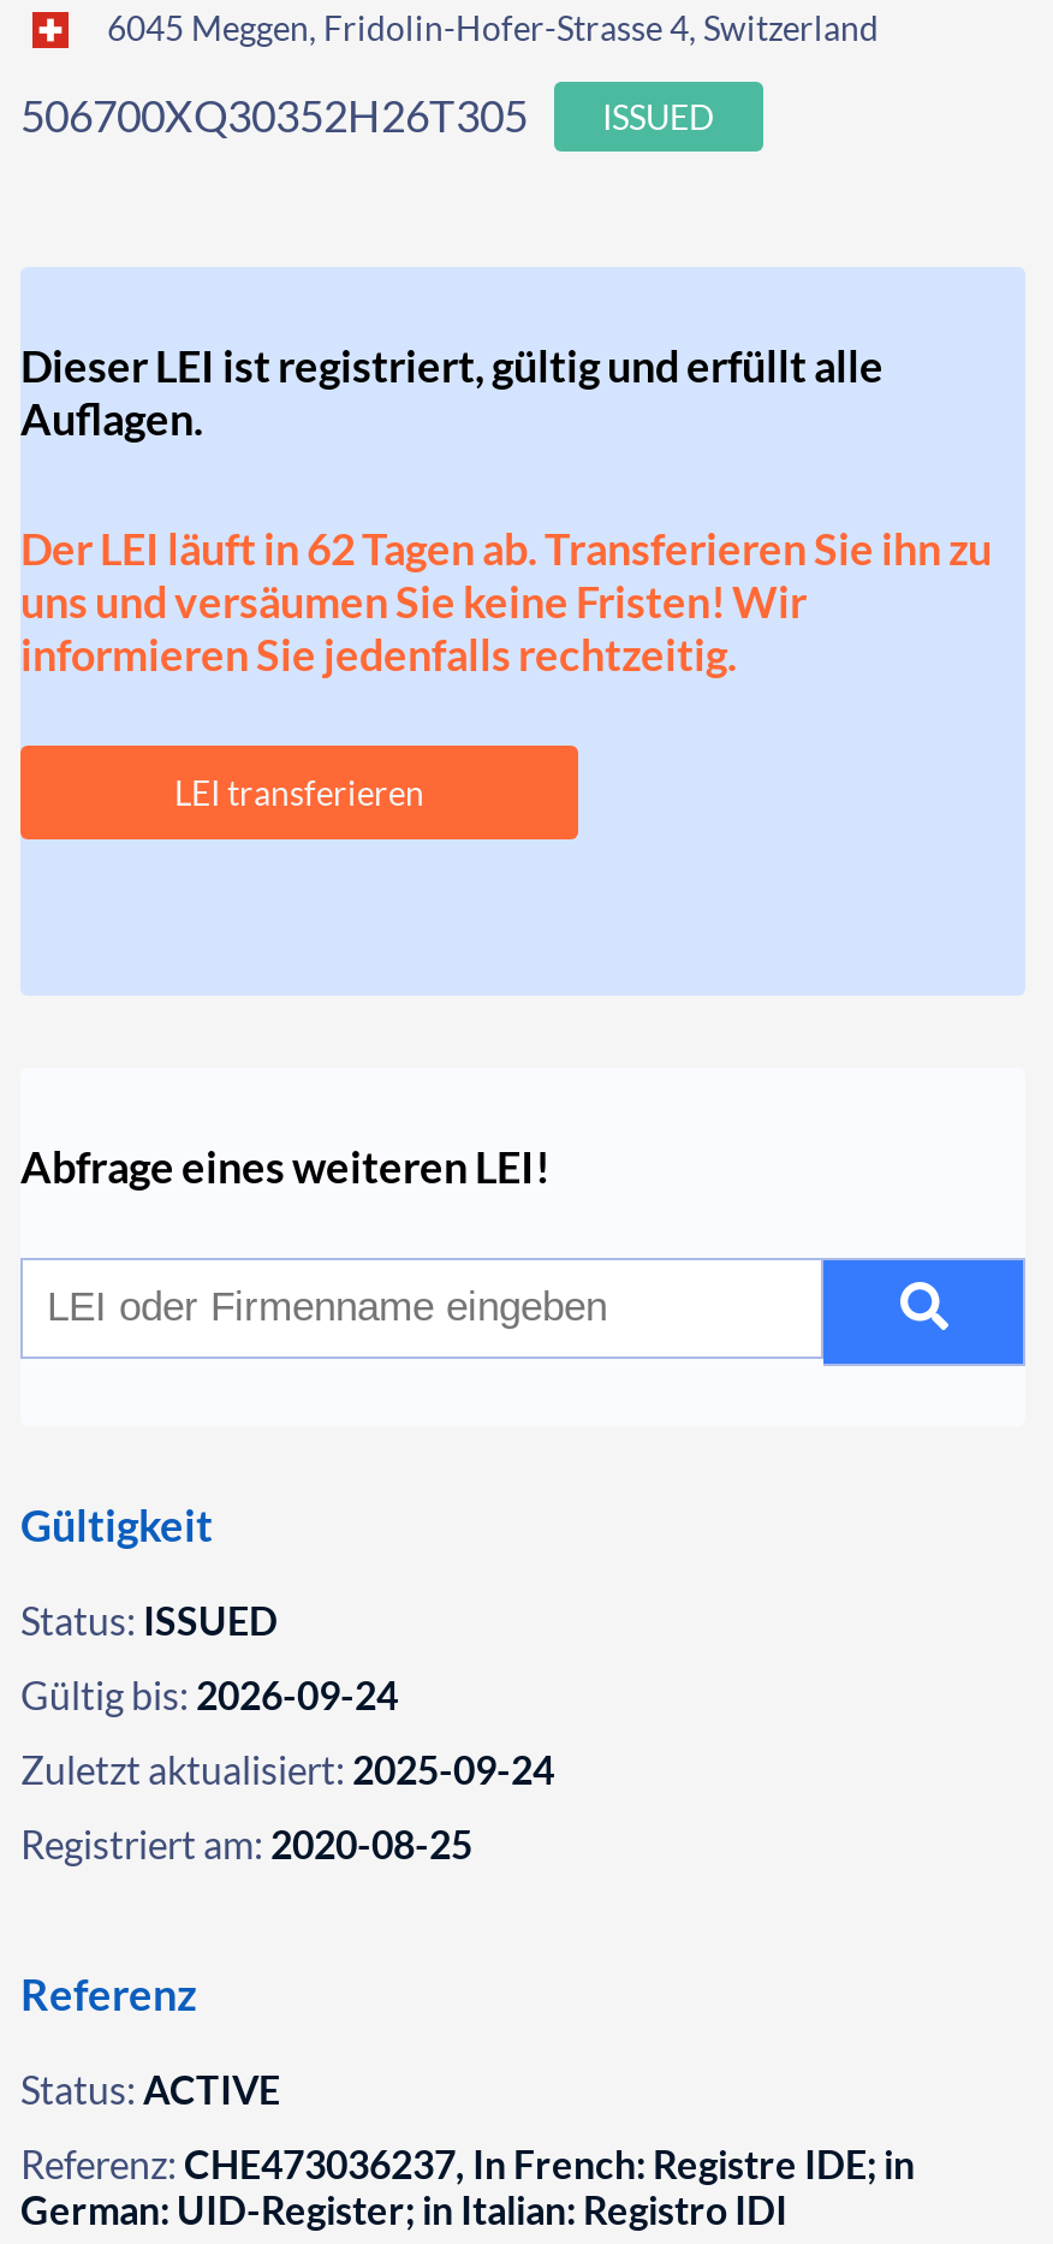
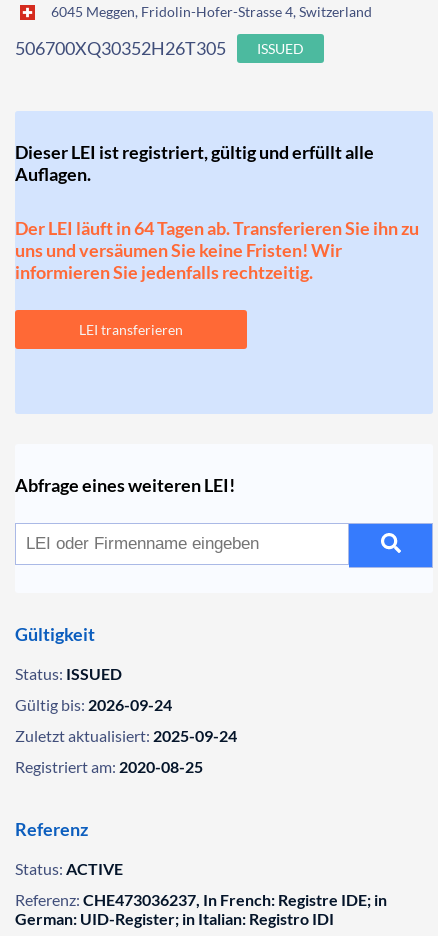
[20,522,992,575] Der LEI läuft in 62 Tagen ab. Transferieren Sie ihn zu -> [15,217,419,239] Der LEI läuft in 64 Tagen ab. Transferieren Sie ihn zu

